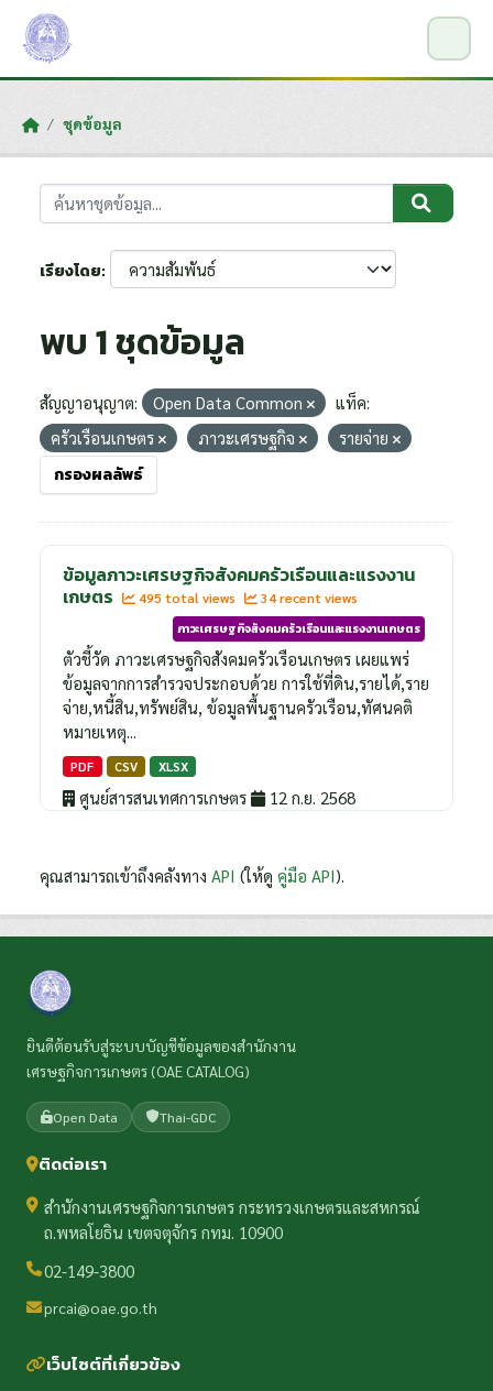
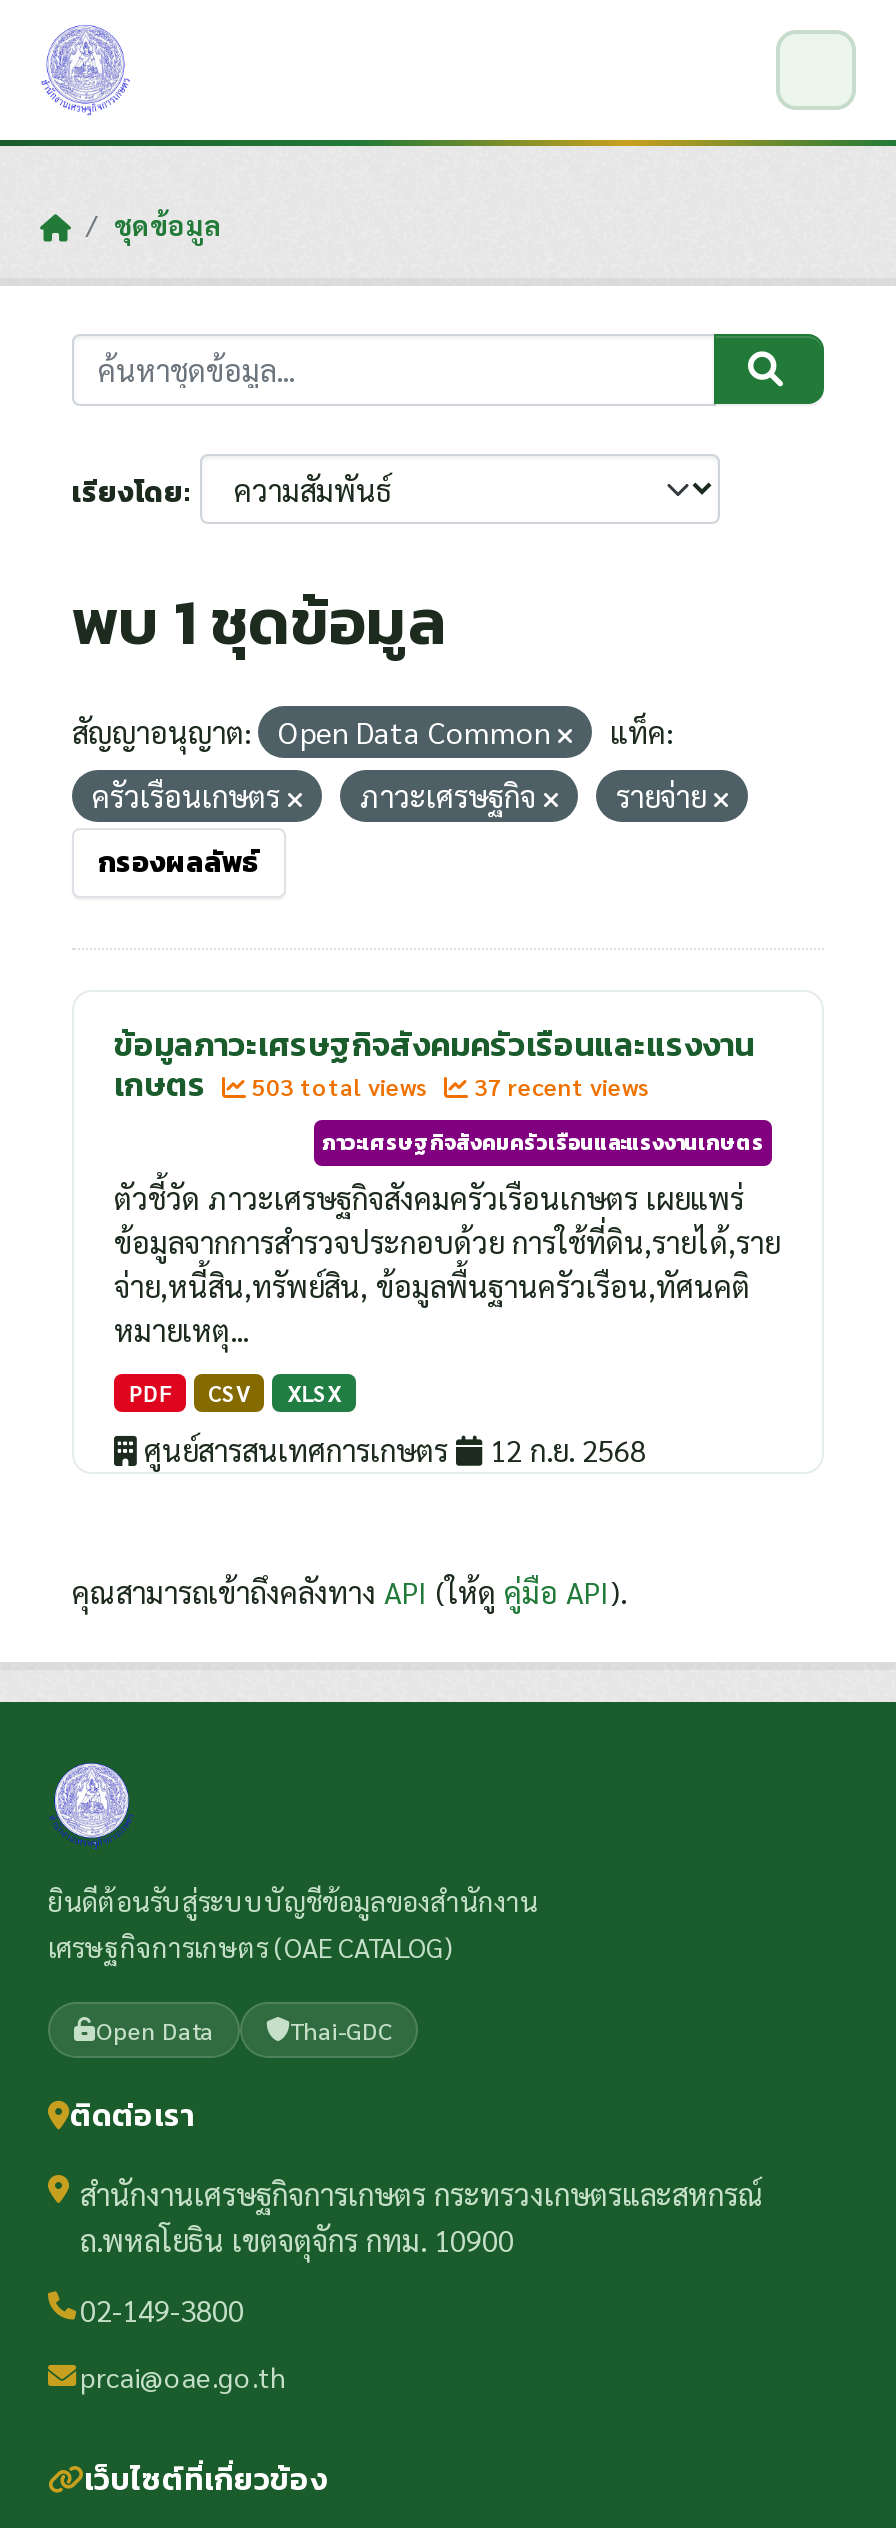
[135,589,239,606] 495 total views -> [246,1070,434,1102] 503 total views
[258,589,358,606] 34 recent views -> [468,1070,650,1102] 37 recent views

